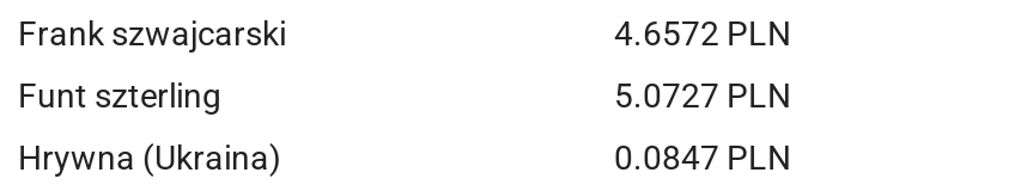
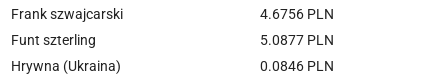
[614,14,791,53] 4.6572 PLN -> [260,6,334,22] 4.6756 PLN
[614,76,791,115] 5.0727 PLN -> [260,32,334,48] 5.0877 PLN
[614,138,791,177] 0.0847 PLN -> [260,58,334,74] 0.0846 PLN

